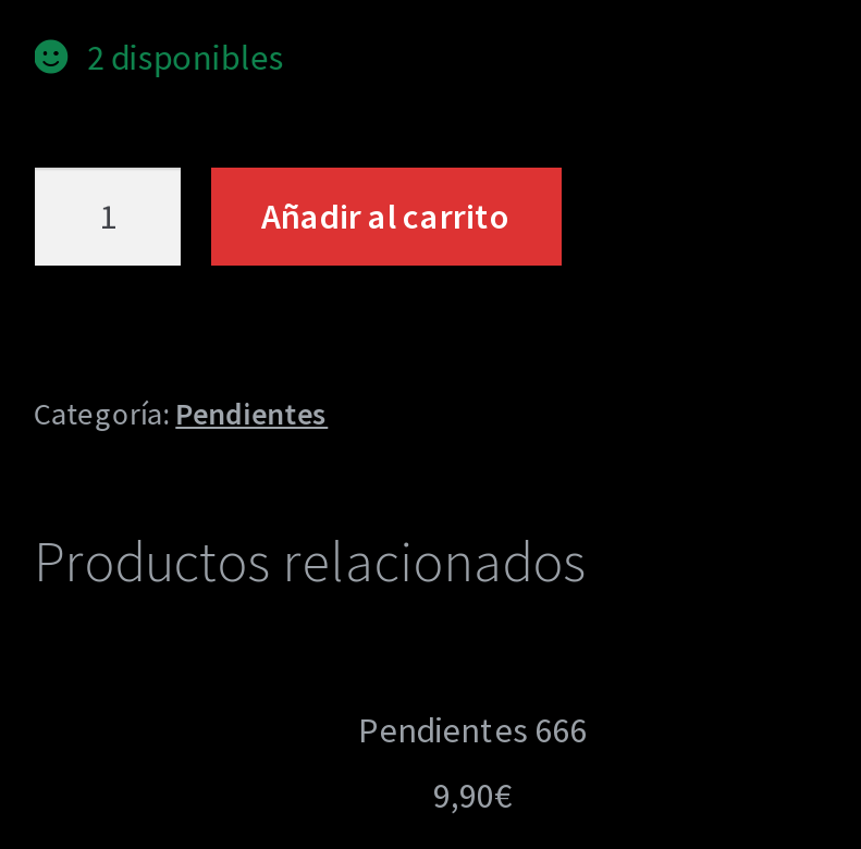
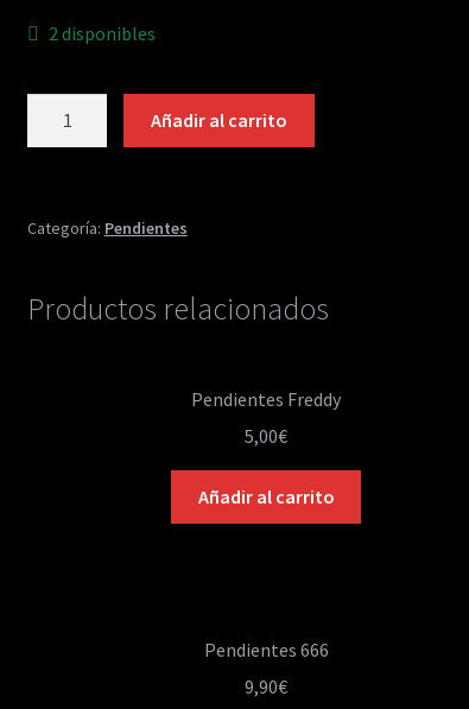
none -> [191,388,341,508] Pendientes Freddy | 5,00€ | Añadir al carrito

